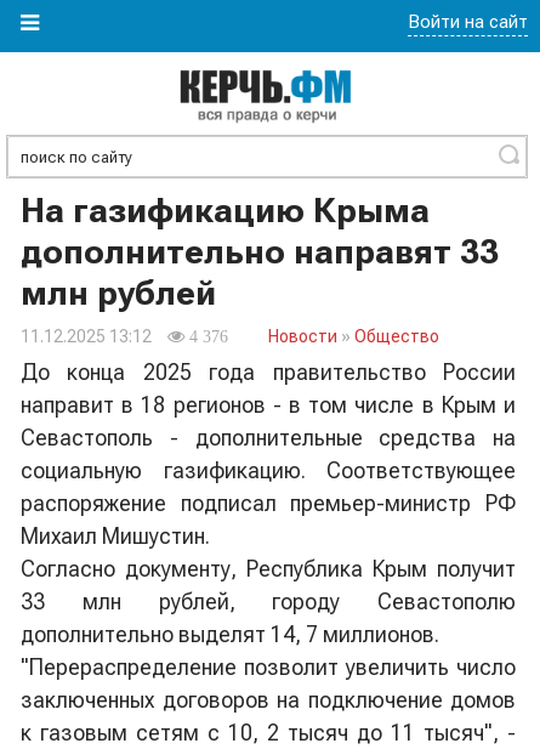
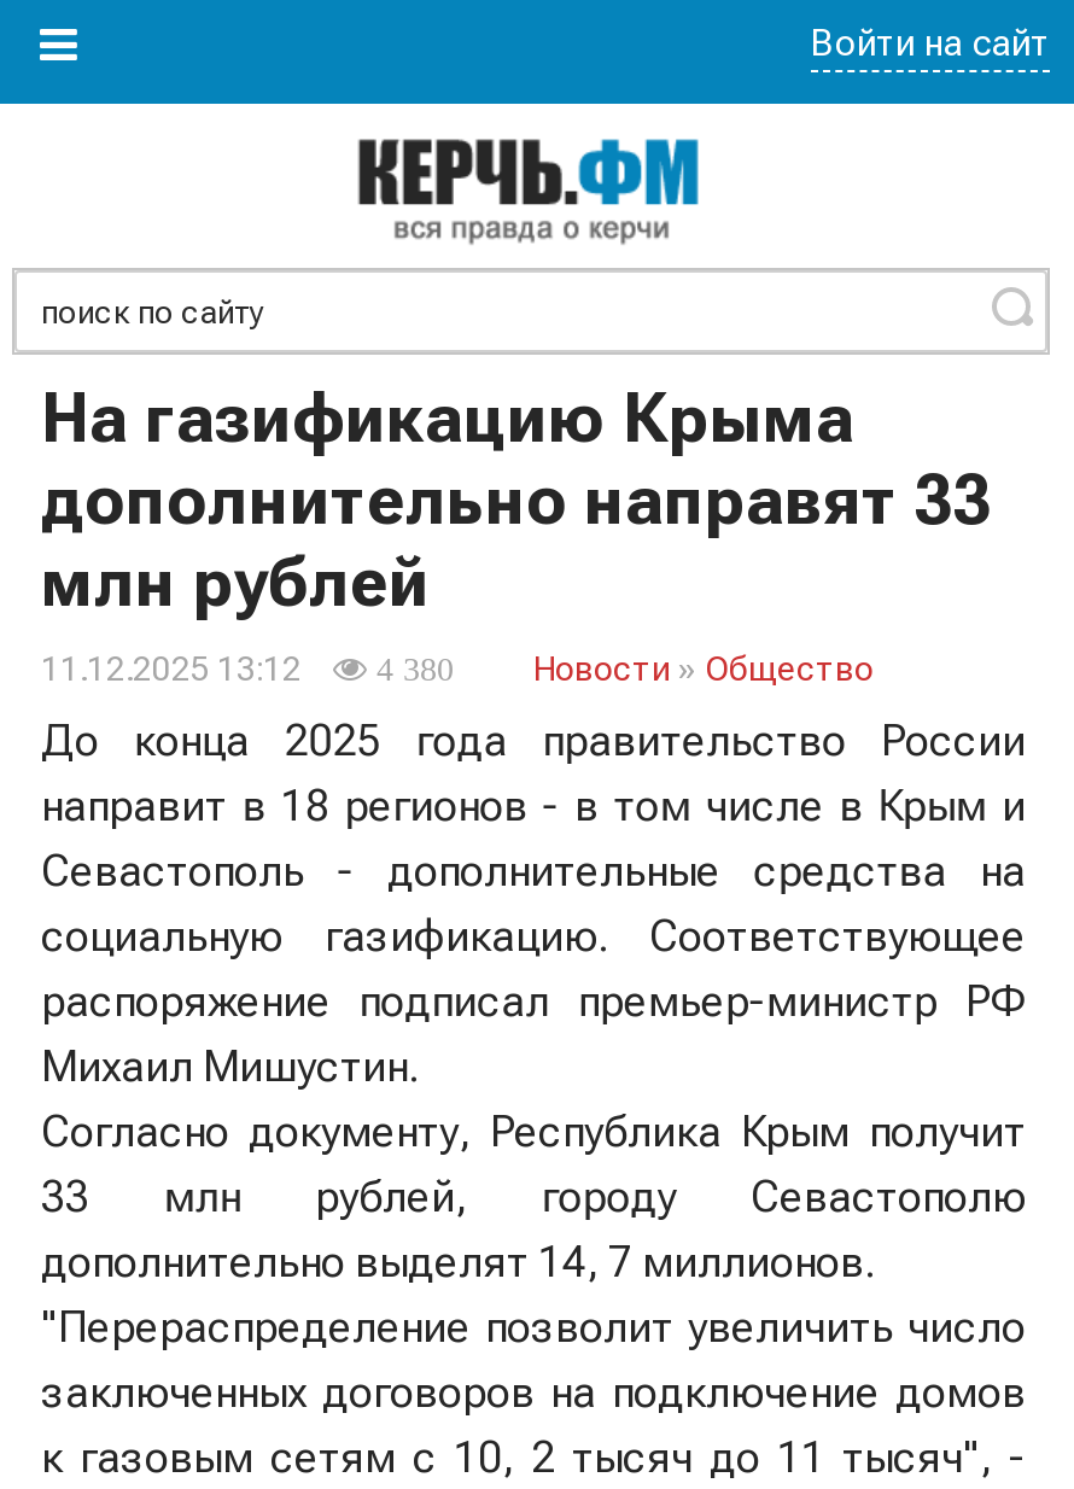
[21,327,228,346] 11.12.2025 13:12 4 376 -> [41,649,454,688] 11.12.2025 13:12 4 380

